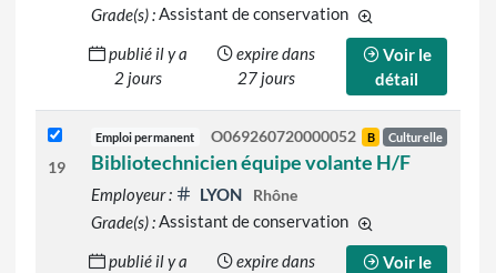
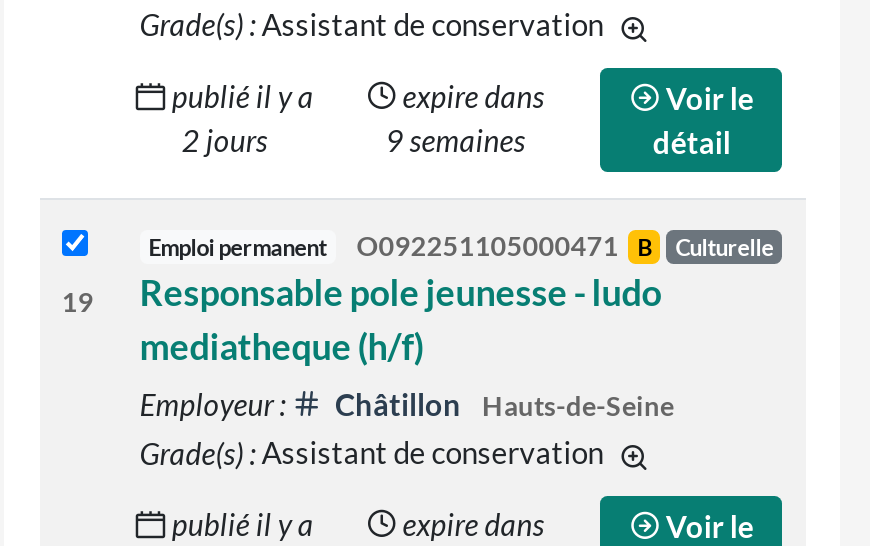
[237,68,295,88] 27 jours -> [385,122,525,158] 9 semaines
[91,128,410,174] O069260720000052 | Bibliotechnicien équipe volante H/F -> [140,230,662,368] O092251105000471 | Responsable pole jeunesse - ludo | mediatheque (h/f)
[196,184,297,204] LYON Rhône -> [329,386,674,422] Châtillon Hauts-de-Seine

